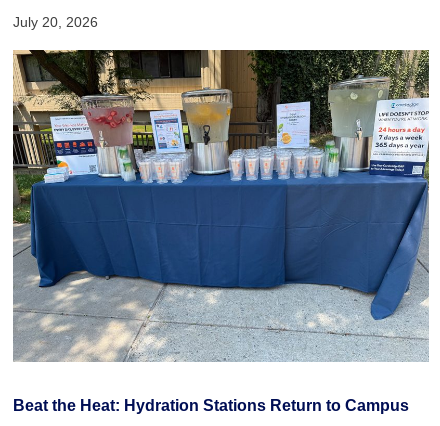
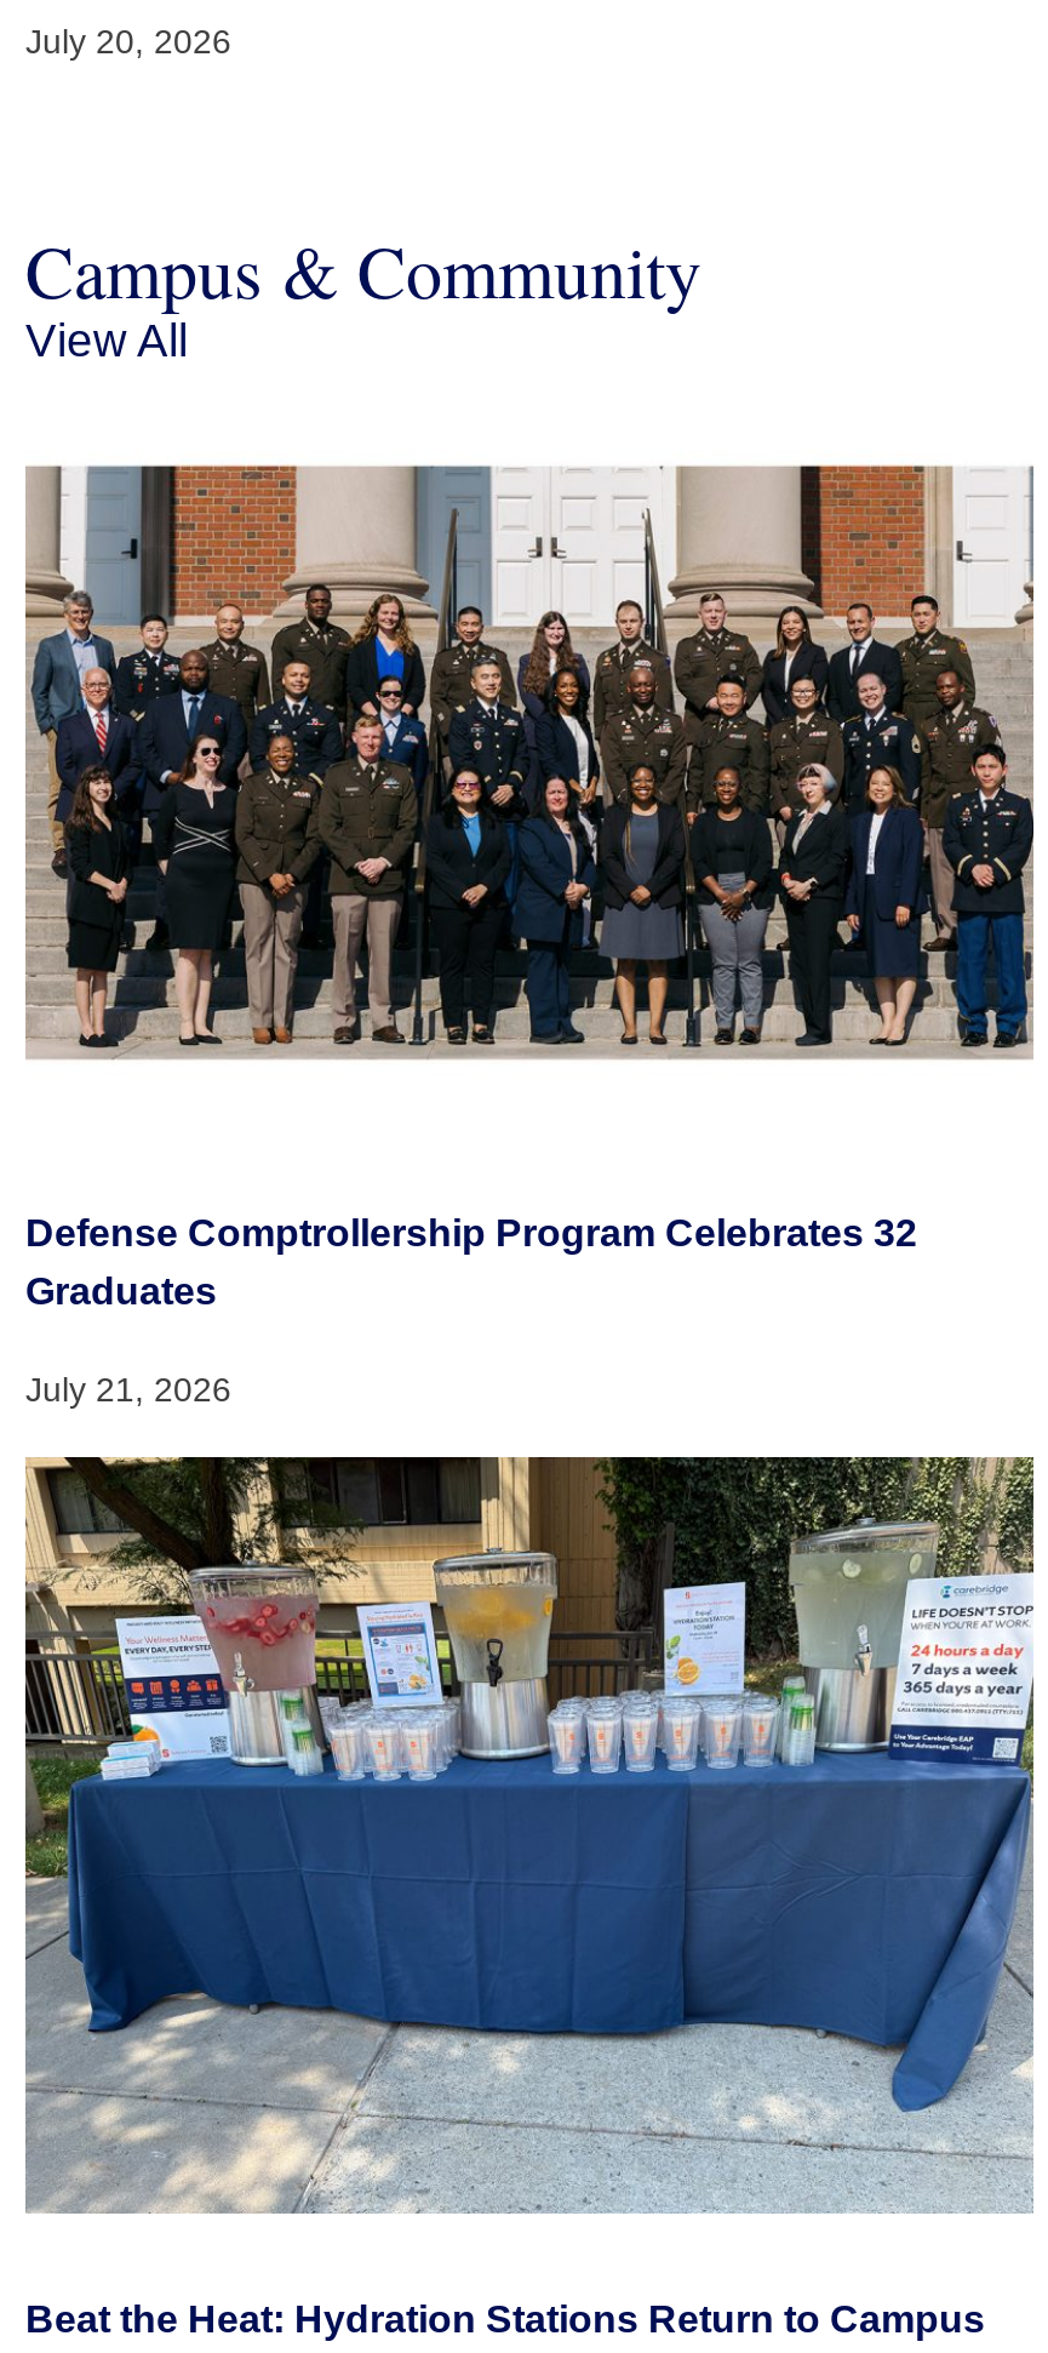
none -> [23,463,1036,1062] [image]
none -> [25,221,701,366] Campus & Community | View All
none -> [25,1212,917,1409] Defense Comptrollership Program Celebrates 32 | Graduates | July 21, 2026

